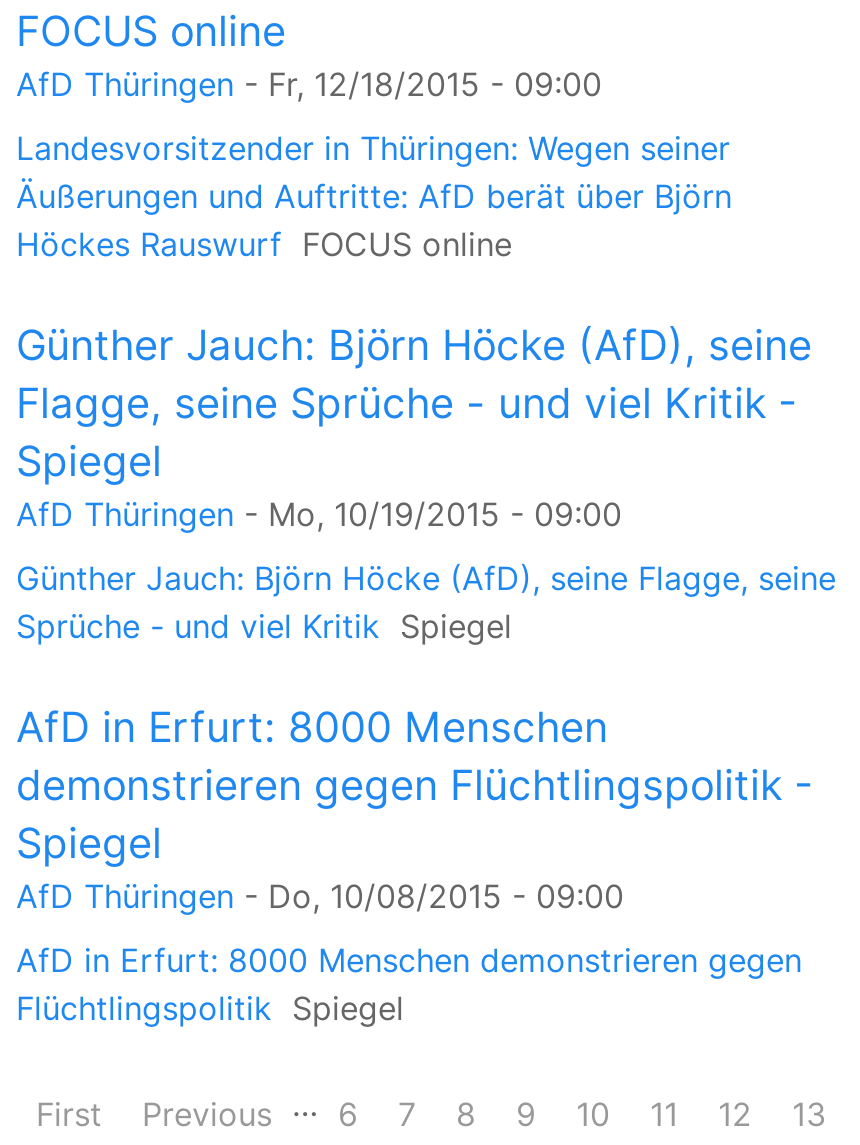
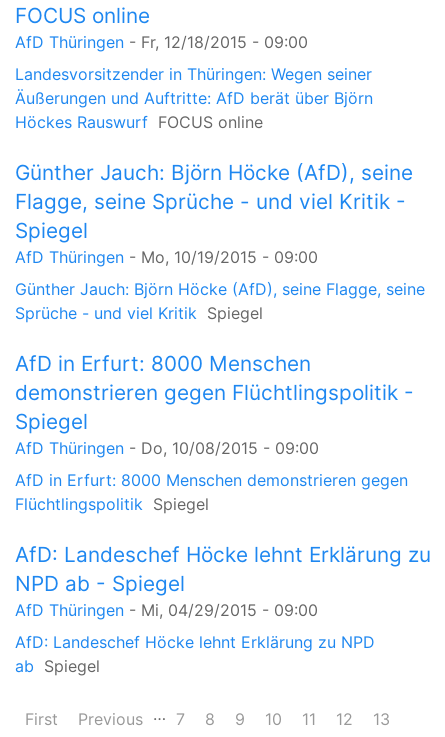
none -> [15,542,431,676] AfD: Landeschef Höcke lehnt Erklärung zu | NPD ab - Spiegel | AfD Thüringen - Mi, 04/29/2015 - 09:00 | AfD: Landeschef Höcke lehnt Erklärung zu NPD | ab Spiegel
[142,1084,416,1134] Previous … 6 | 7 -> [78,704,185,729] Previous … 7

